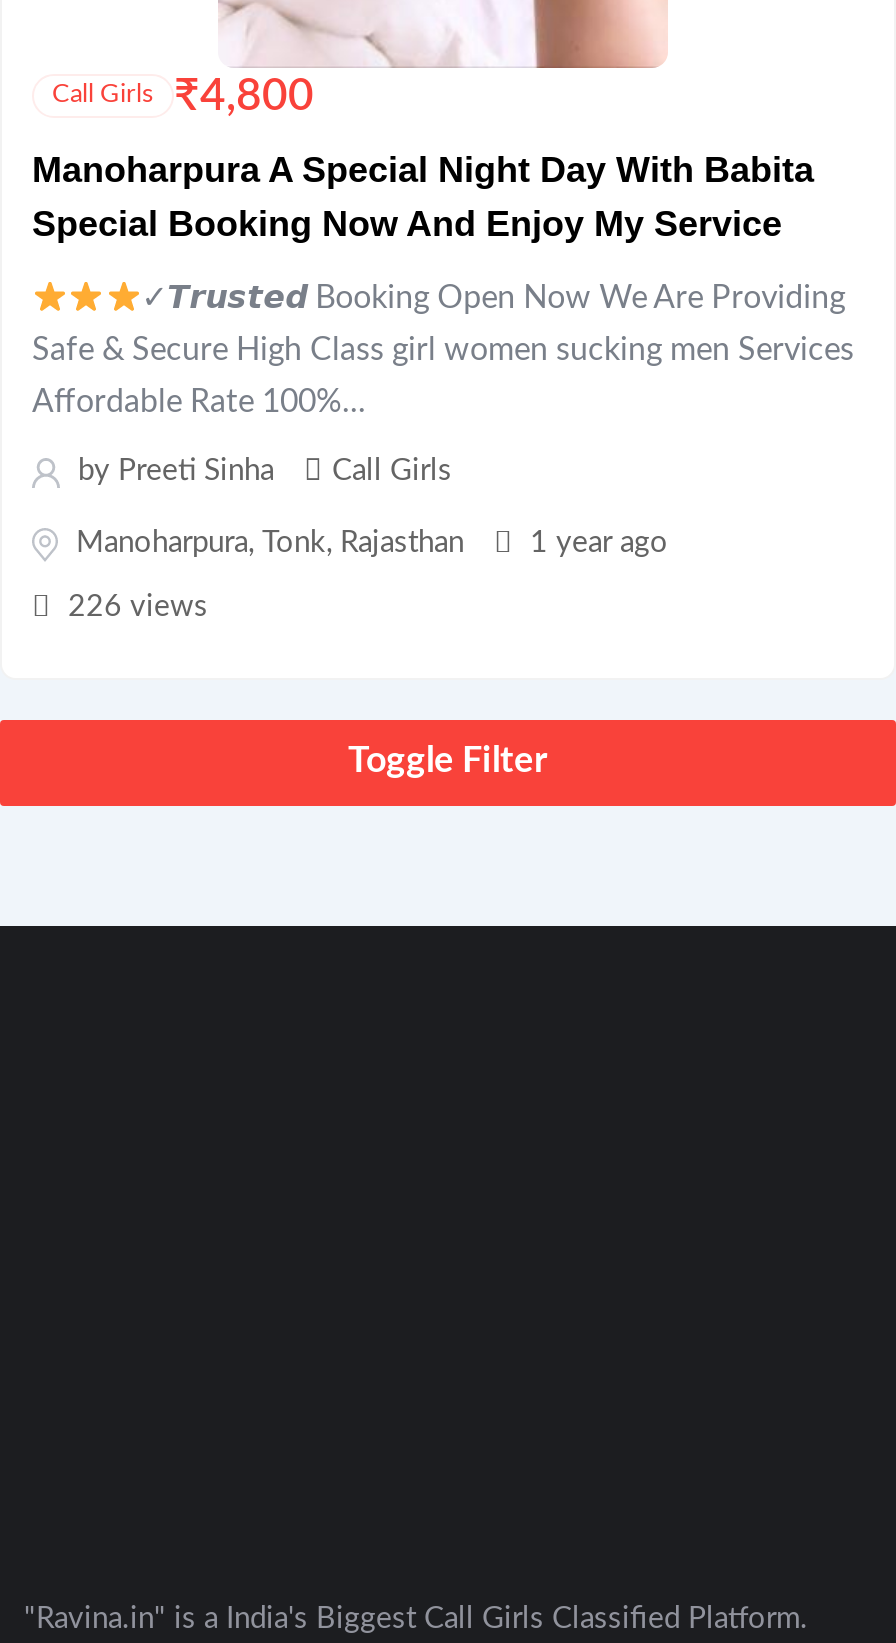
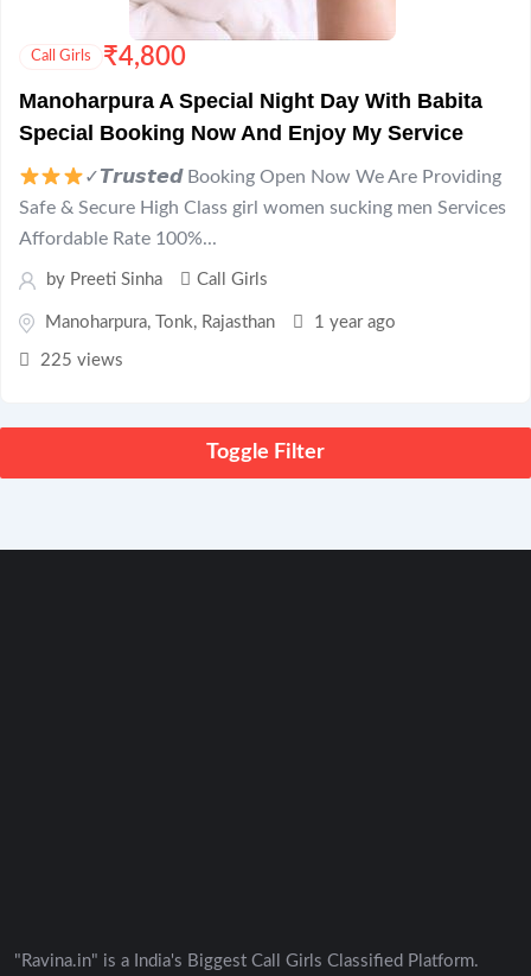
[60,592,208,622] 226 views -> [36,351,123,369] 225 views

